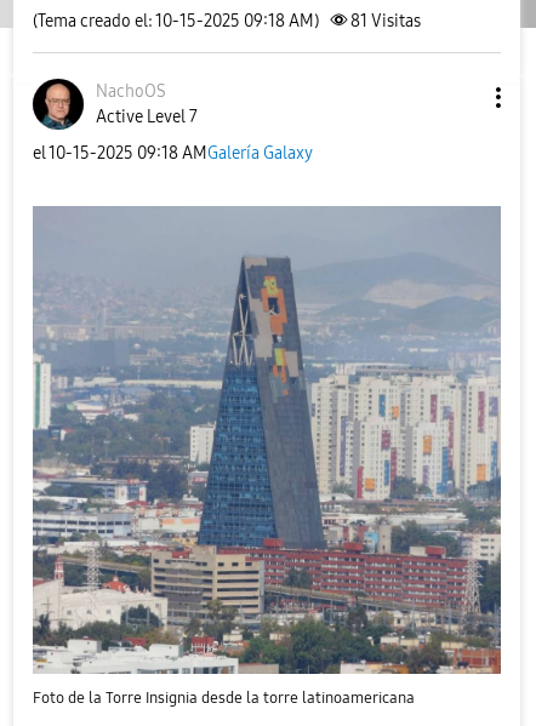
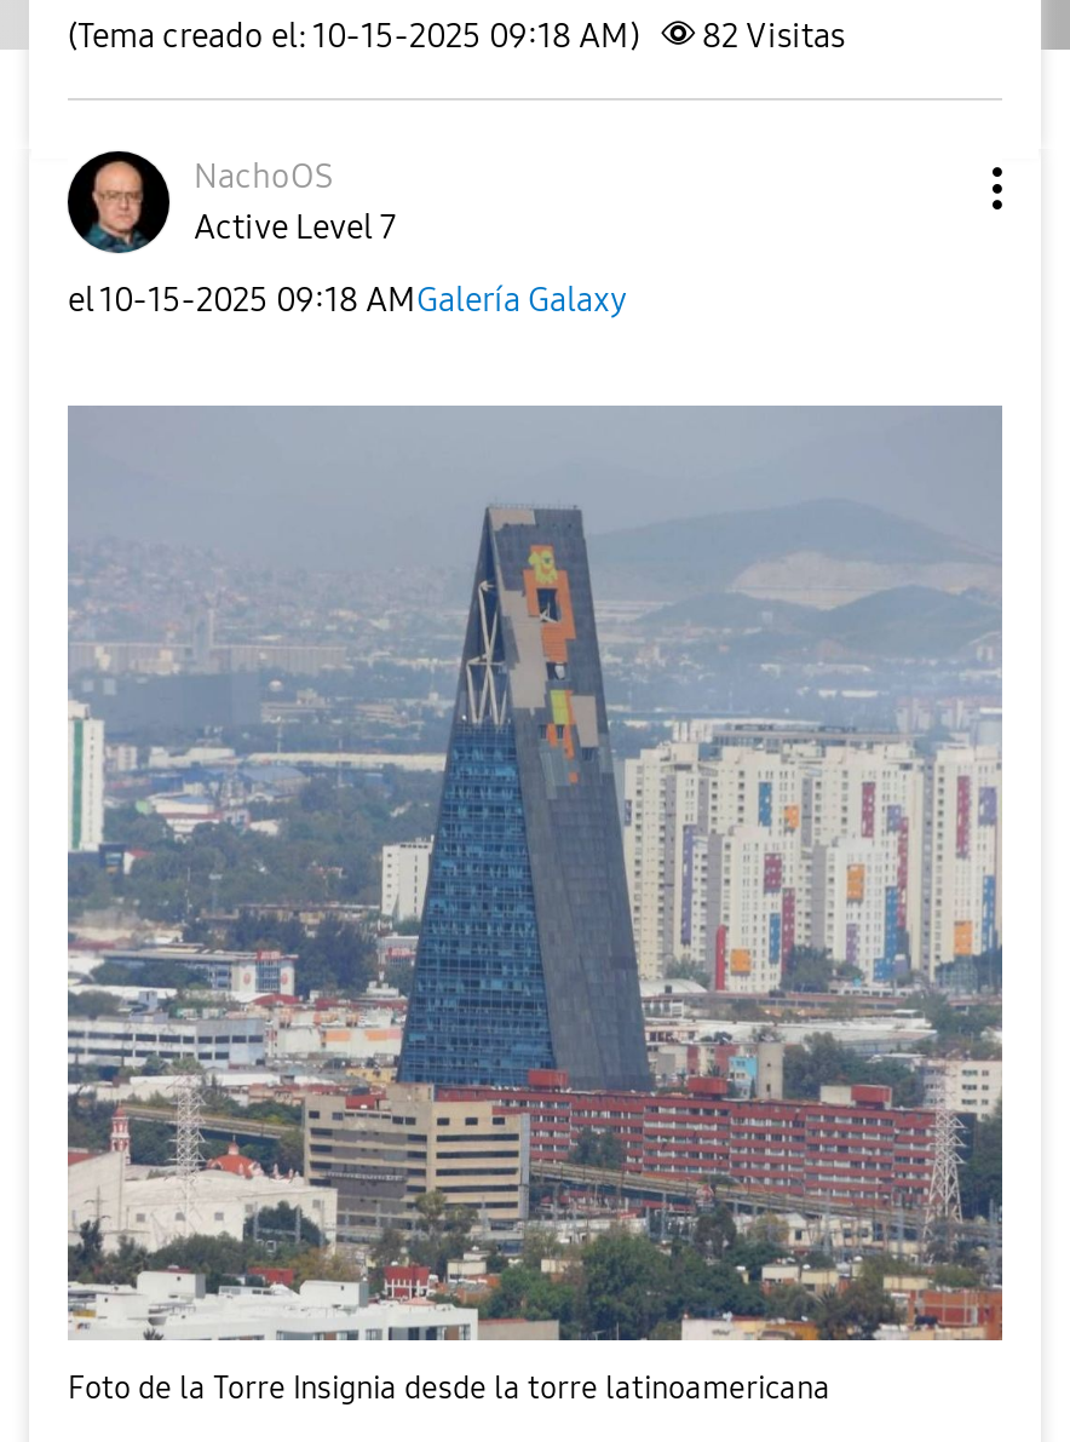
[33,11,421,32] (Tema creado el: 10-15-2025 09:18 AM) 81 Visitas -> [68,16,845,57] (Tema creado el: 10-15-2025 09:18 AM) 82 Visitas

